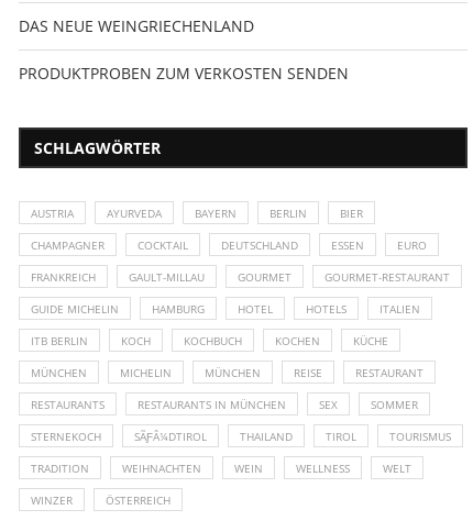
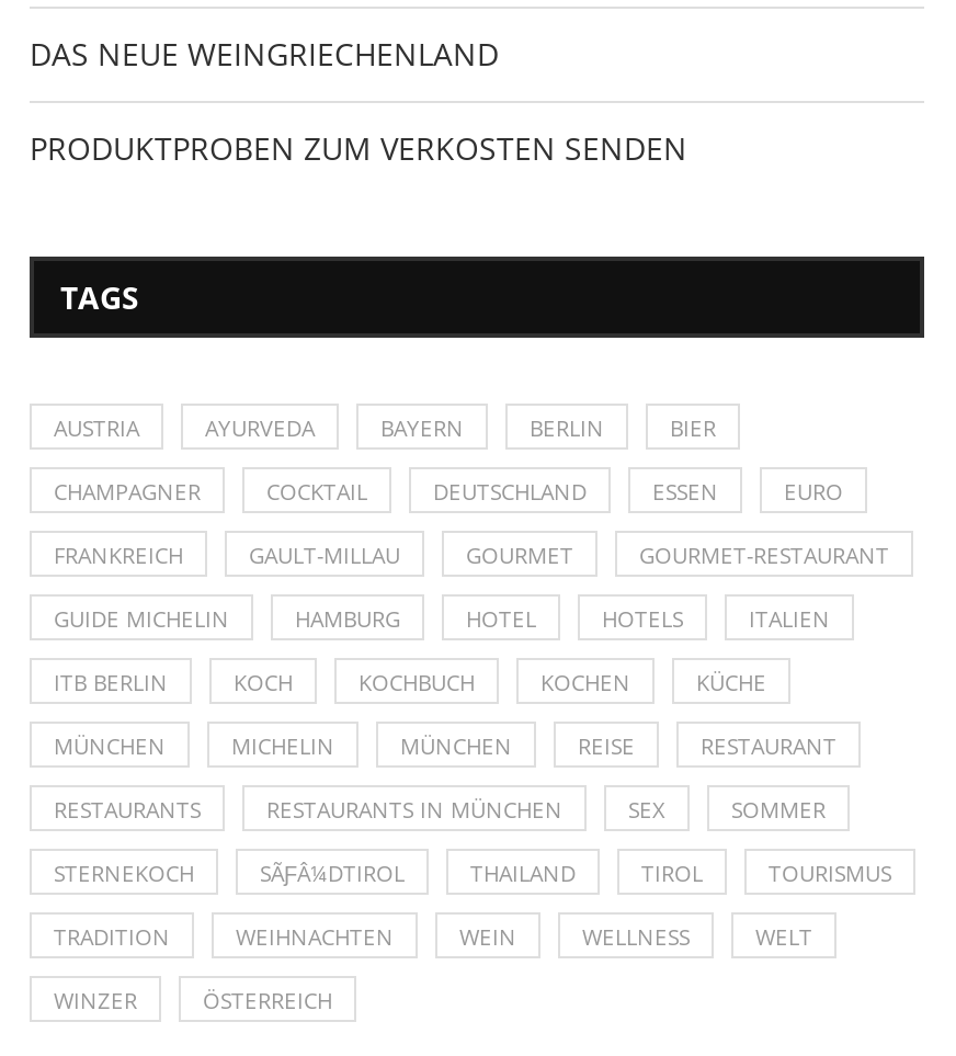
[34,138,161,159] SCHLAGWÖRTER -> [60,277,139,319] TAGS

